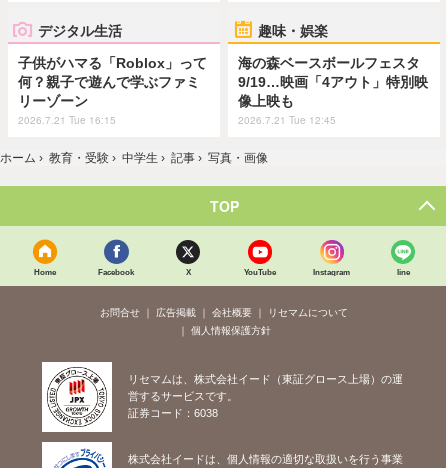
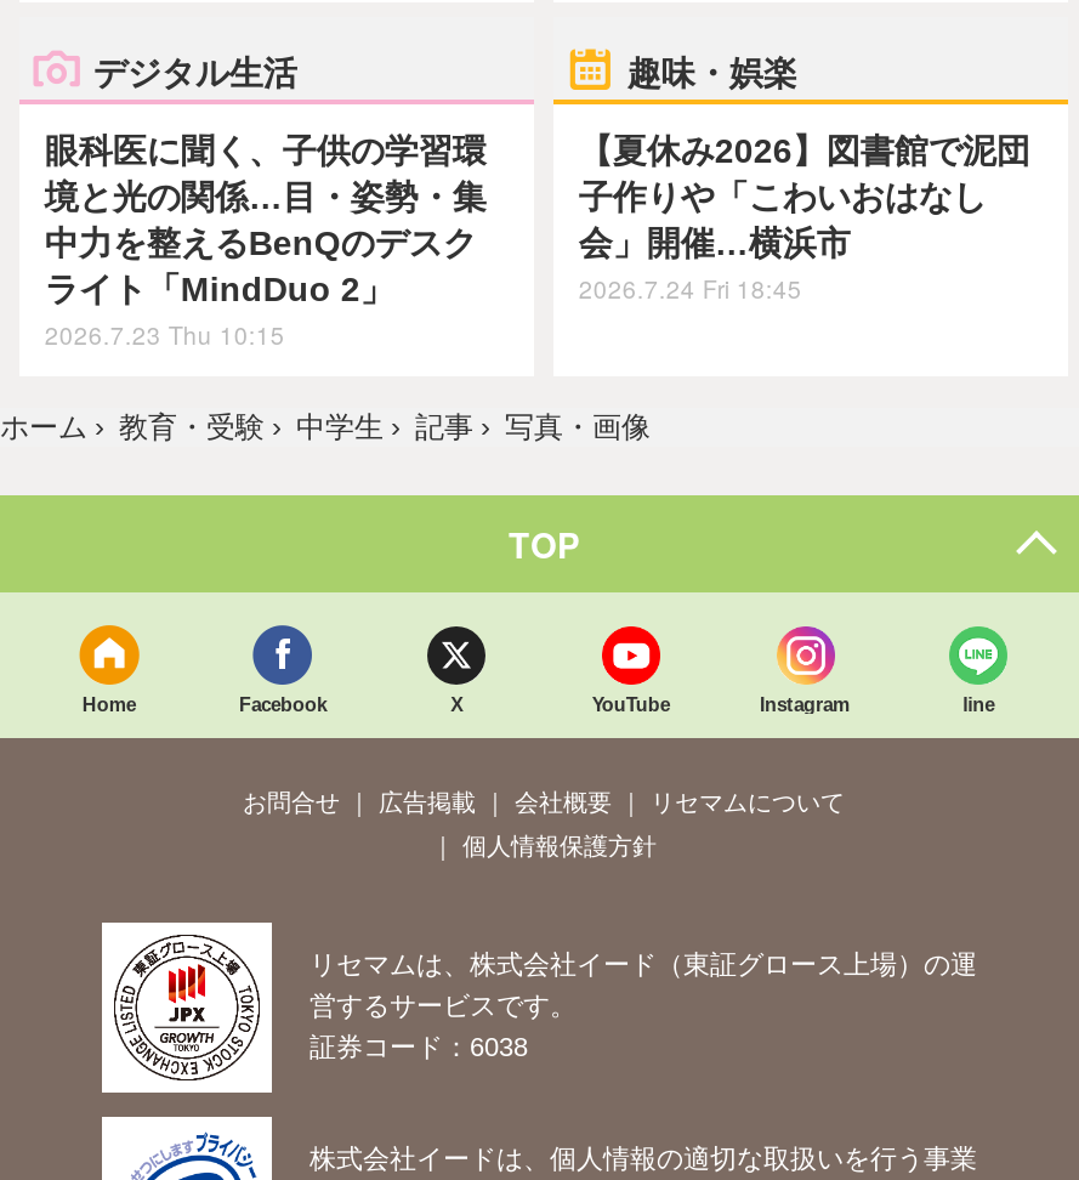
[18,55,207,127] 子供がハマる「Roblox」って | 何？親子で遊んで学ぶファミ | リーゾーン | 2026.7.21 Tue 16:15 -> [45,132,486,353] 眼科医に聞く、子供の学習環 | 境と光の関係…目・姿勢・集 | 中力を整えるBenQのデスク | ライト「MindDuo 2」 | 2026.7.23 Thu 10:15
[238,55,428,127] 海の森ベースボールフェスタ | 9/19…映画「4アウト」特別映 | 像上映も | 2026.7.21 Tue 12:45 -> [579,132,1030,307] 【夏休み2026】図書館で泥団 | 子作りや「こわいおはなし | 会」開催…横浜市 | 2026.7.24 Fri 18:45

